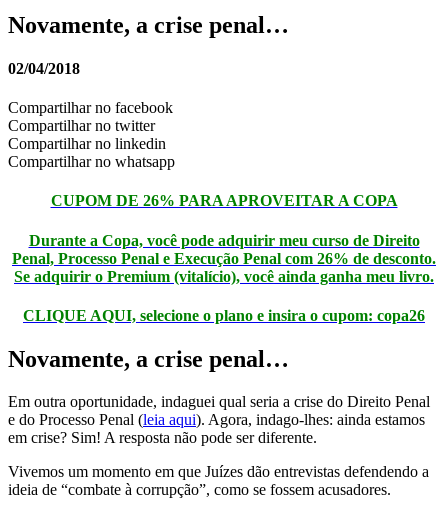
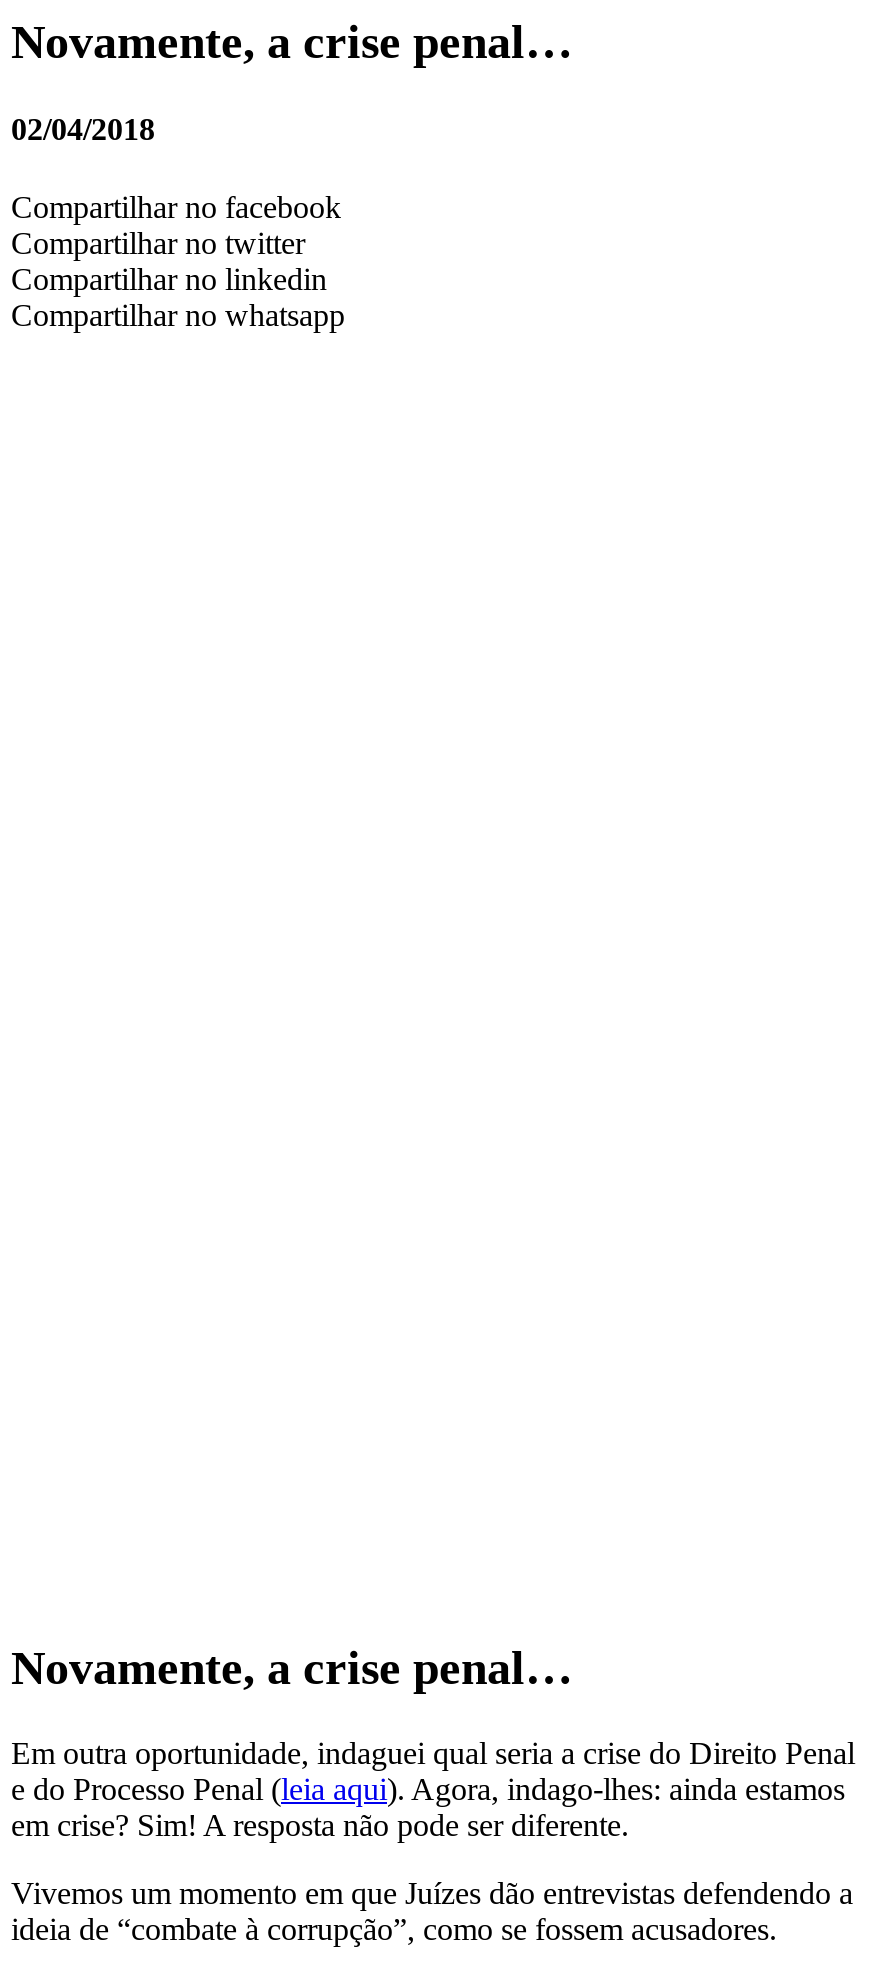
[12,192,436,324] CUPOM DE 26% PARA APROVEITAR A COPA | Durante a Copa, você pode adquirir meu curso de Direito | Penal, Processo Penal e Execução Penal com 26% de desconto. | Se adquirir o Premium (vitalício), você ainda ganha meu livro. | CLIQUE AQUI, selecione o plano e insira o cupom: copa26 -> none

